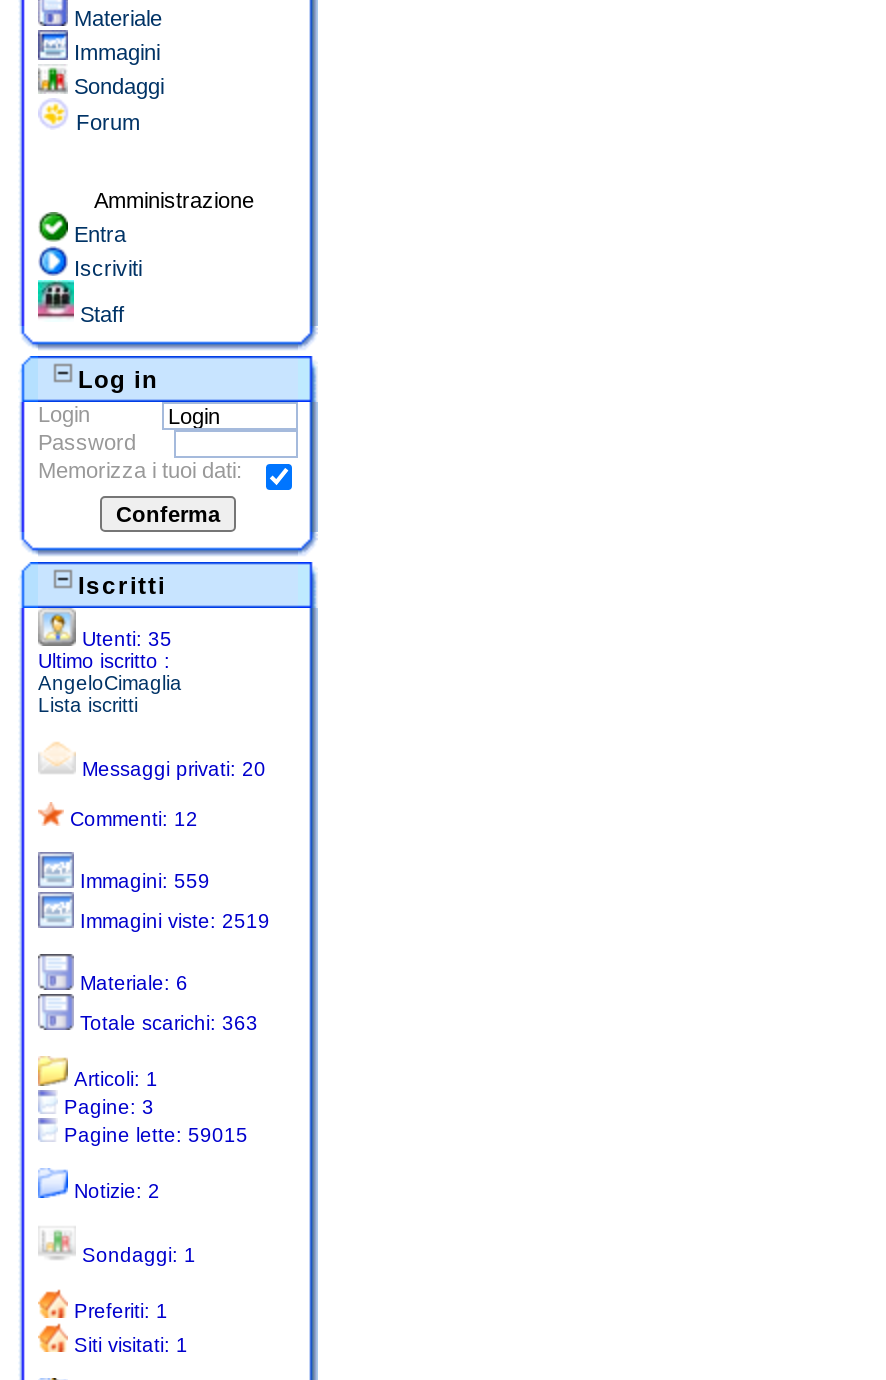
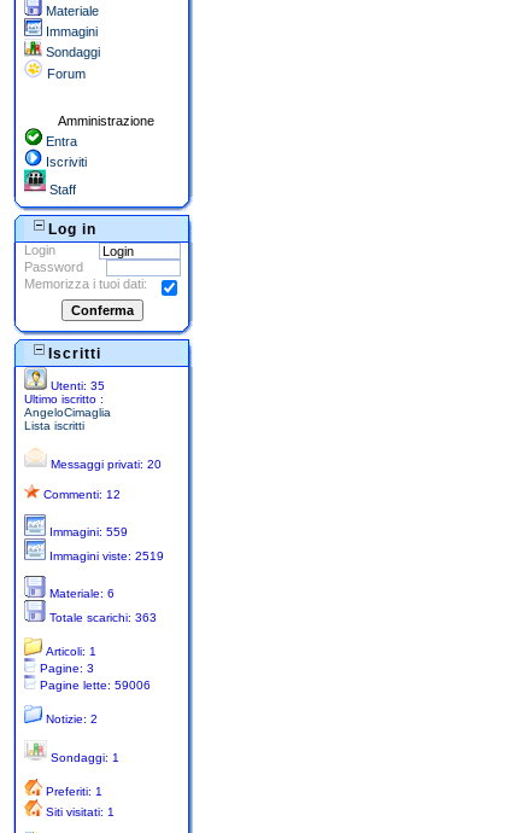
[58,1124,248,1146] Pagine lette: 59015 -> [36,678,151,692] Pagine lette: 59006

